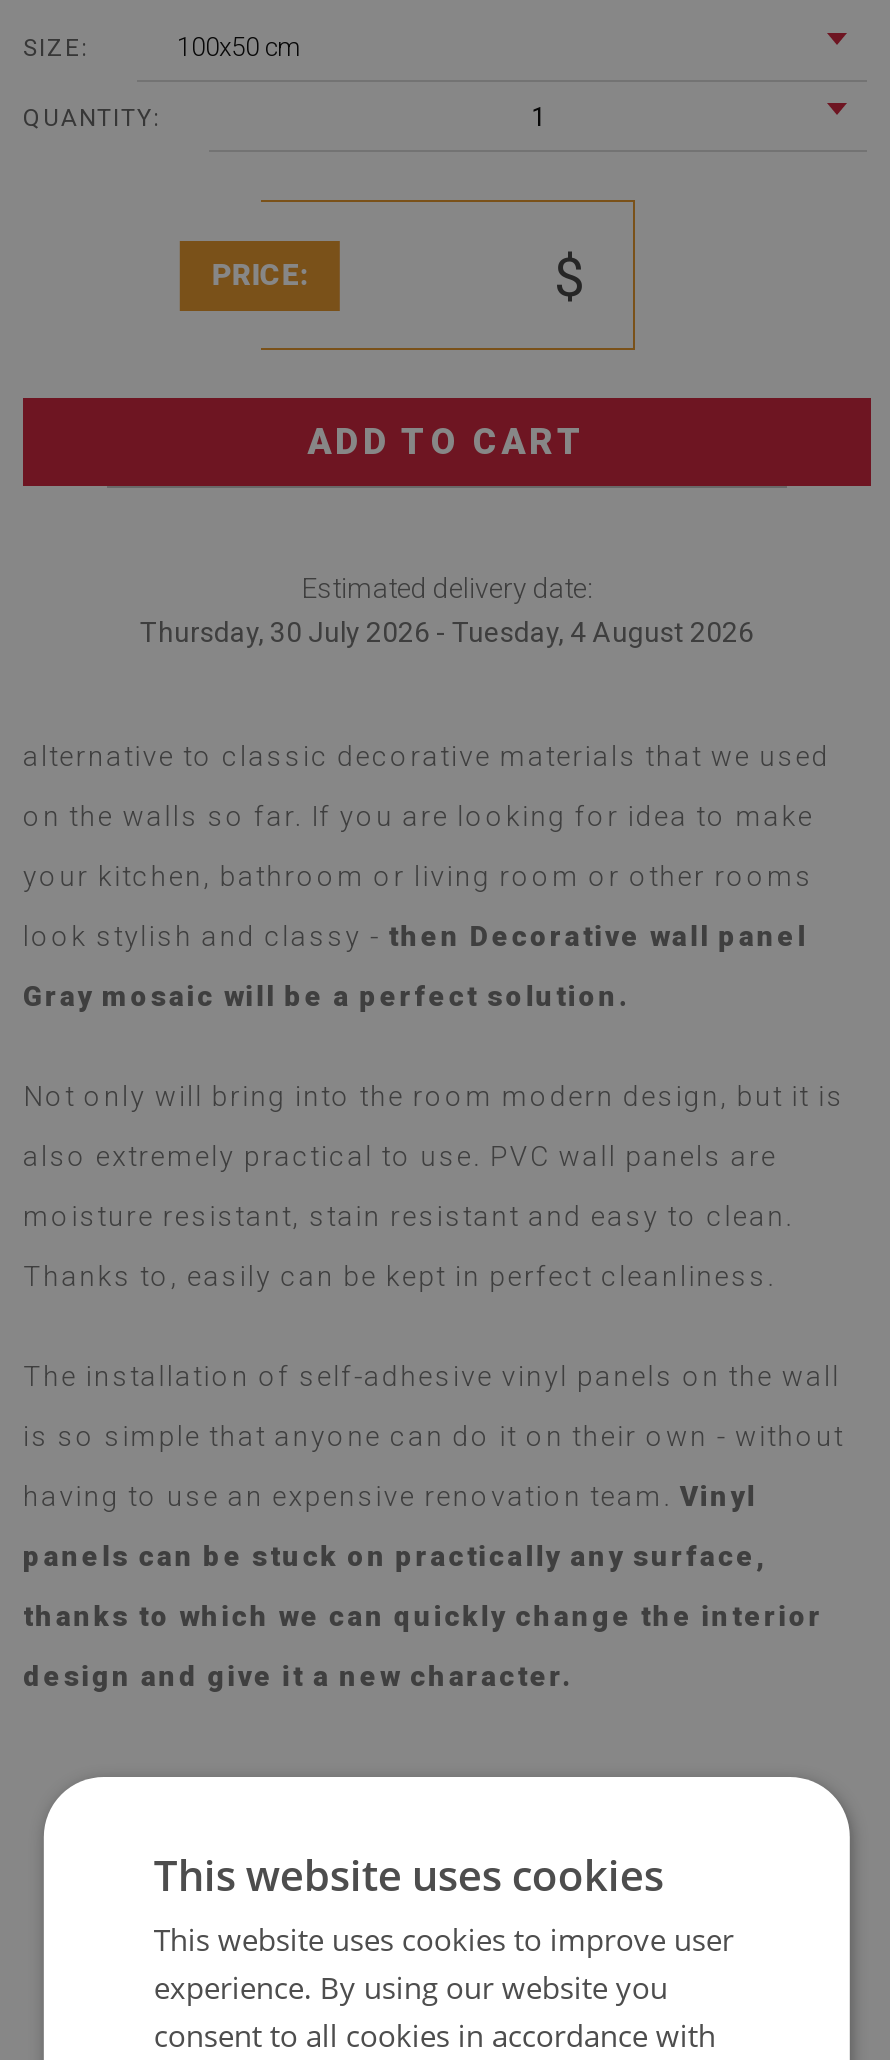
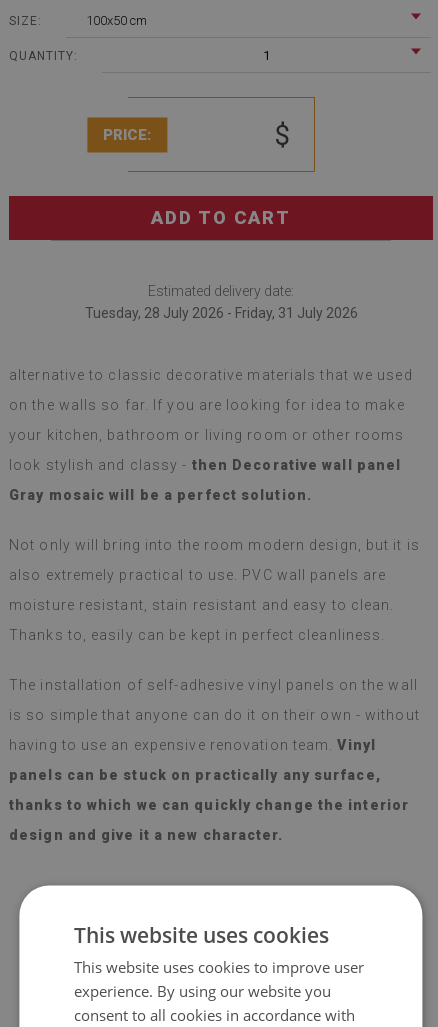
[140,616,754,648] Thursday, 30 July 2026 - Tuesday, 4 August 2026 -> [84,305,357,321] Tuesday, 28 July 2026 - Friday, 31 July 2026

